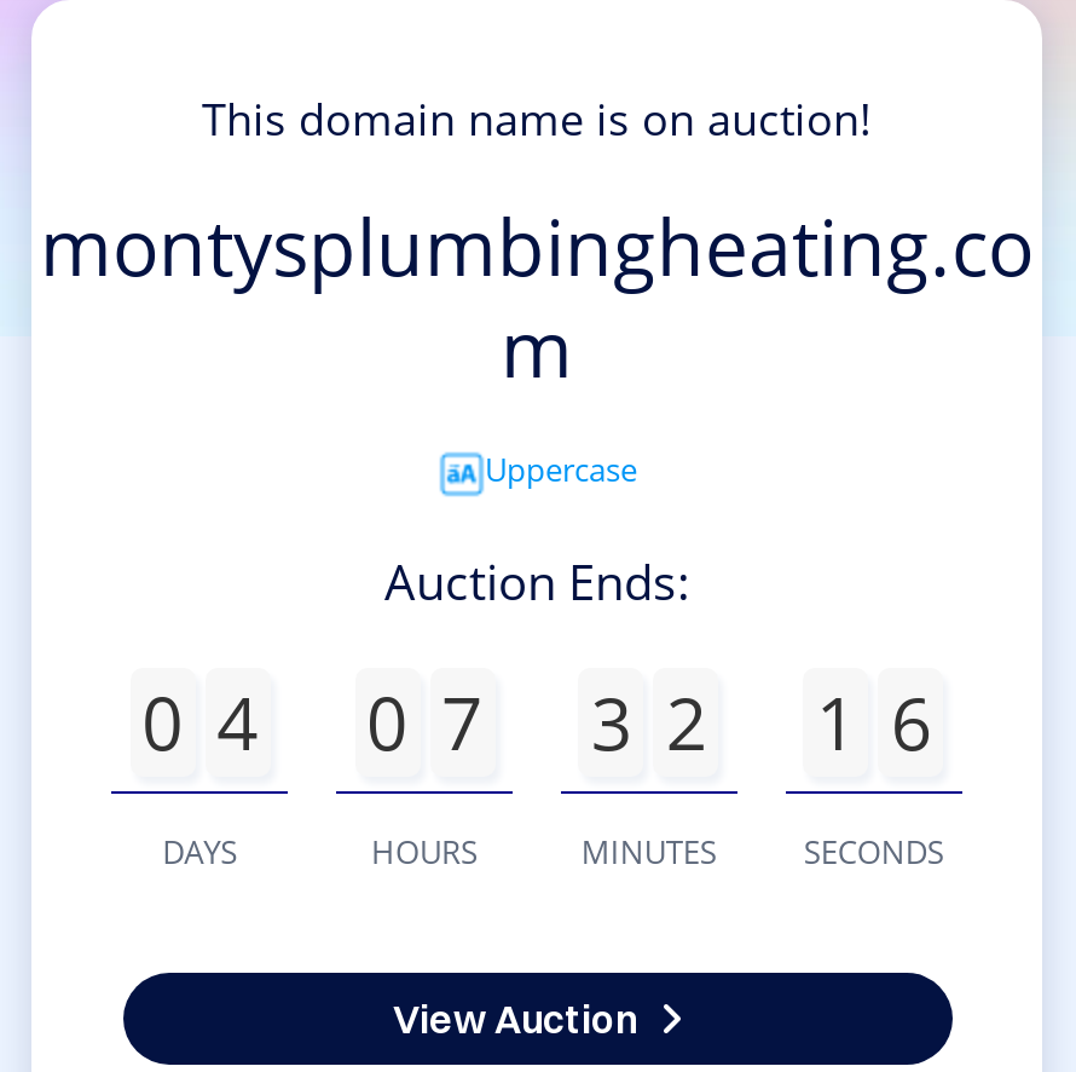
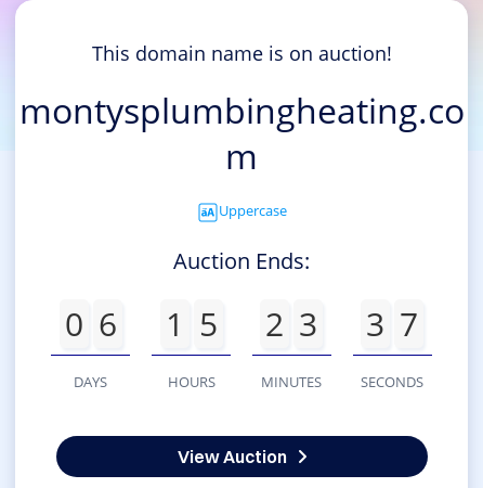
[142,673,258,772] 0 4 -> [65,301,117,346] 0 6
[366,673,482,772] 0 7 -> [165,301,217,346] 1 5
[591,673,707,772] 3 2 -> [266,301,318,346] 2 3
[816,673,932,772] 1 6 -> [366,301,418,346] 3 7

